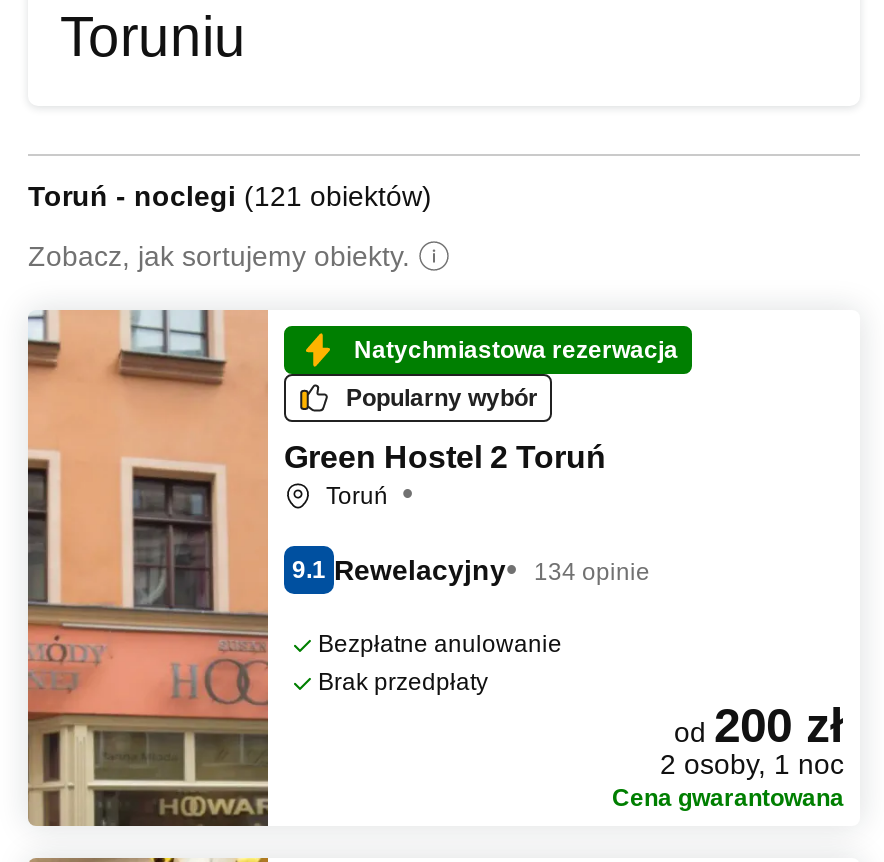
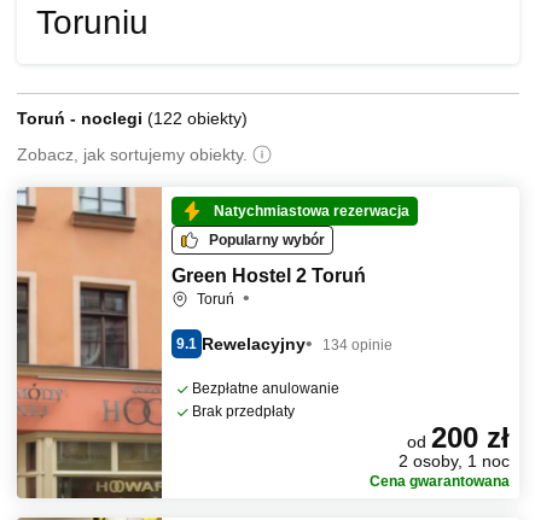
[28,180,432,212] Toruń - noclegi (121 obiektów) -> [17,109,248,128] Toruń - noclegi (122 obiekty)

